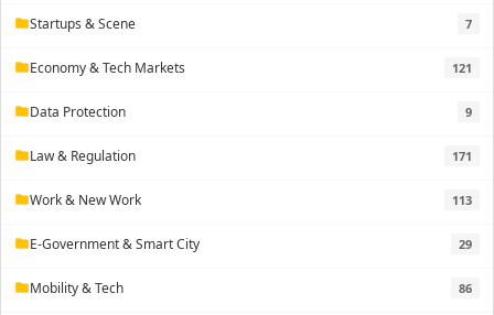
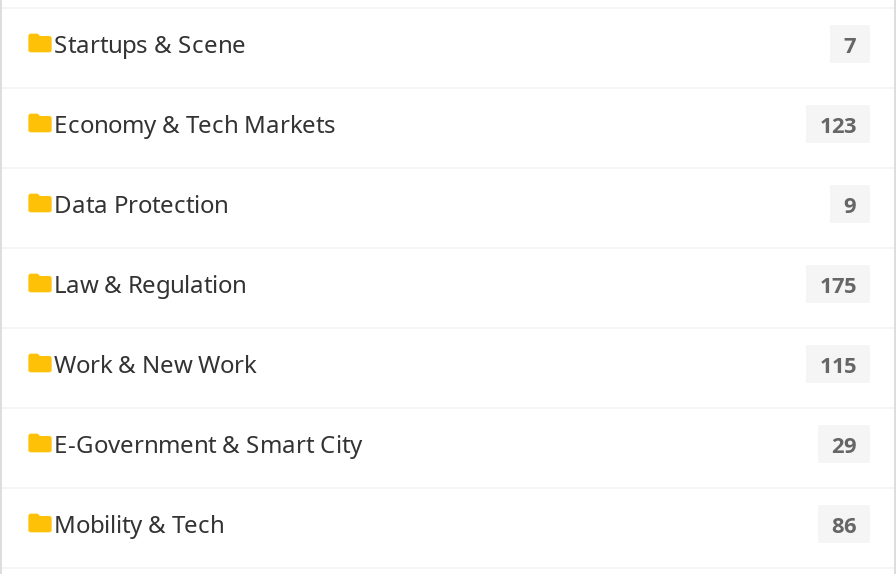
[452,59,472,76] 121 -> [820,109,856,139] 123
[452,147,472,164] 171 -> [820,269,856,299] 175
[452,191,472,208] 113 -> [820,349,856,379] 115

